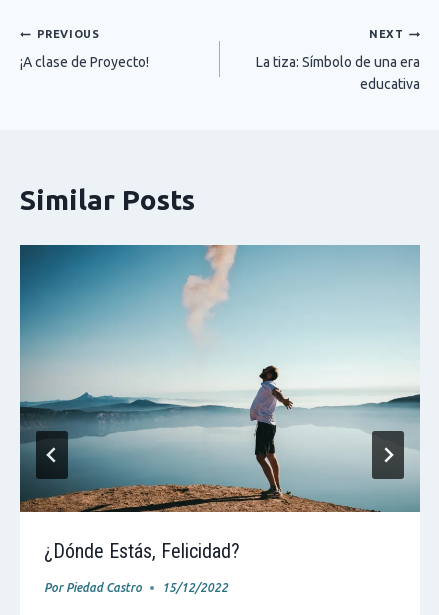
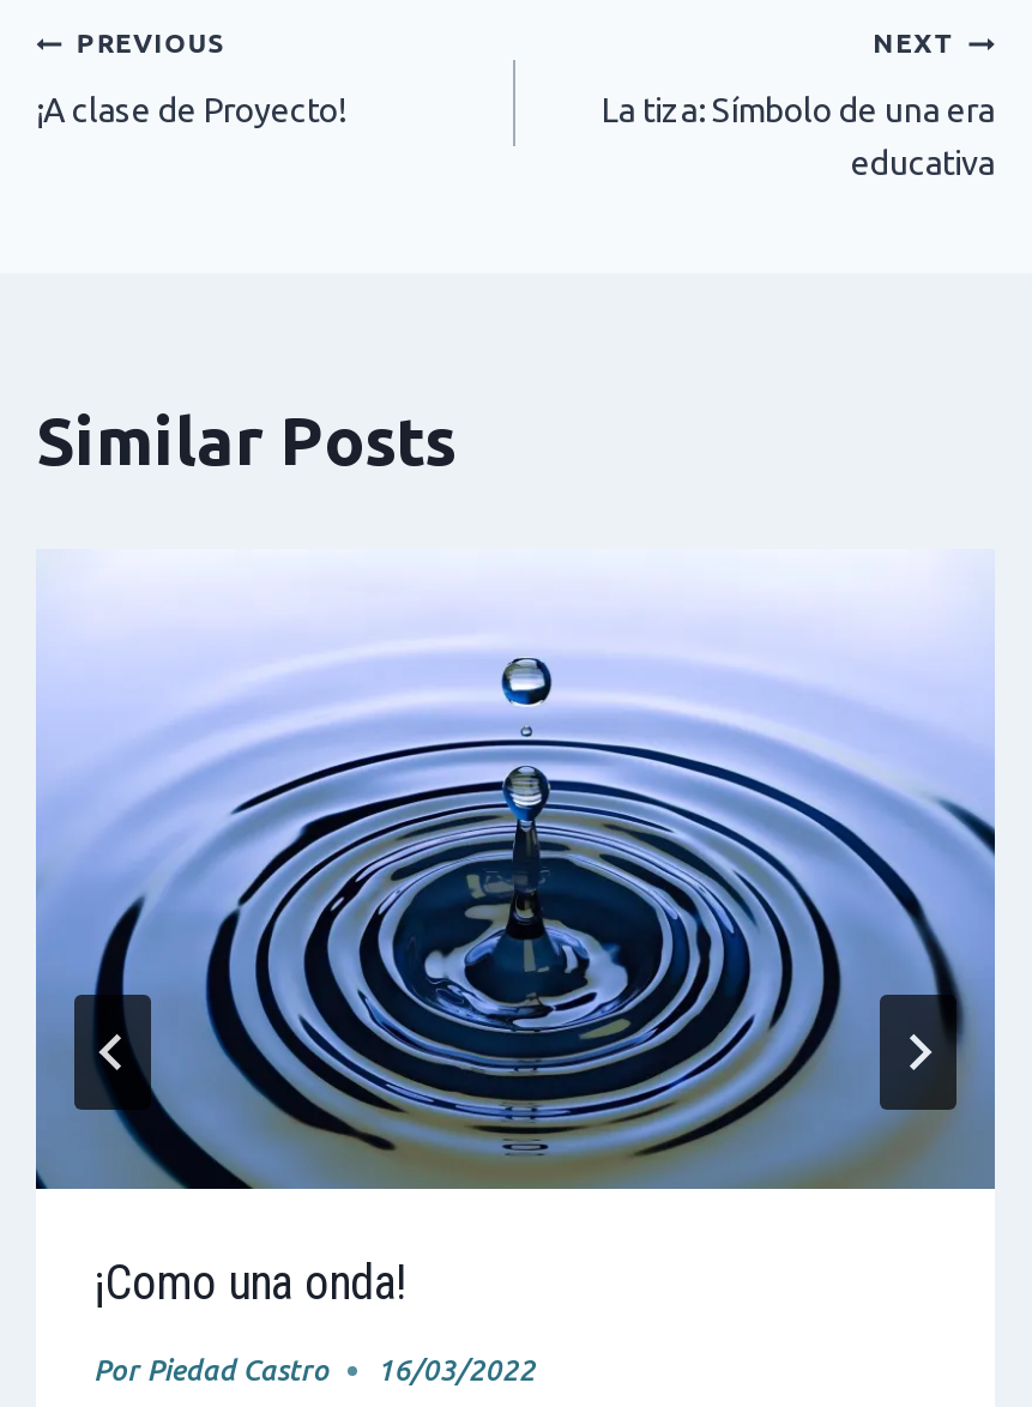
[19,244,421,563] [image] | ¿Dónde Estás, Felicidad? -> [34,549,997,1312] [image] | ¡Como una onda!
[44,581,228,594] Por Piedad Castro 15/12/2022 -> [93,1355,535,1386] Por Piedad Castro 16/03/2022

